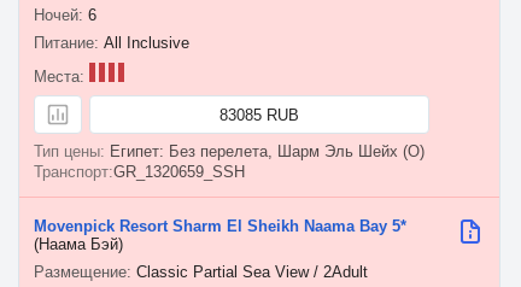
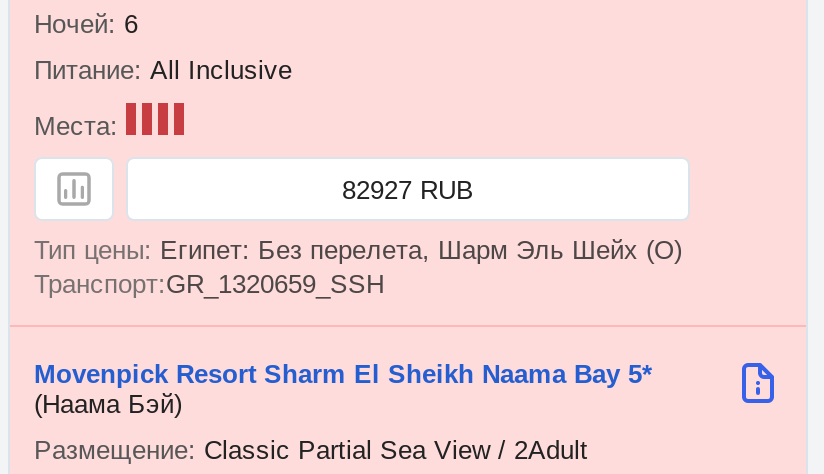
[219,106,299,124] 83085 RUB -> [342,174,474,204] 82927 RUB

